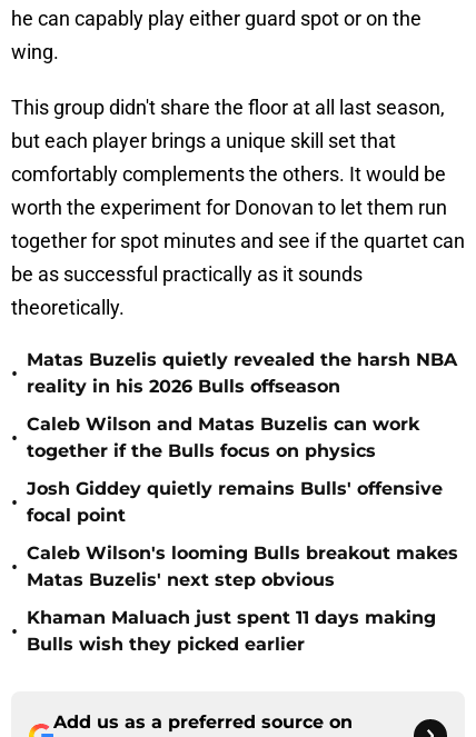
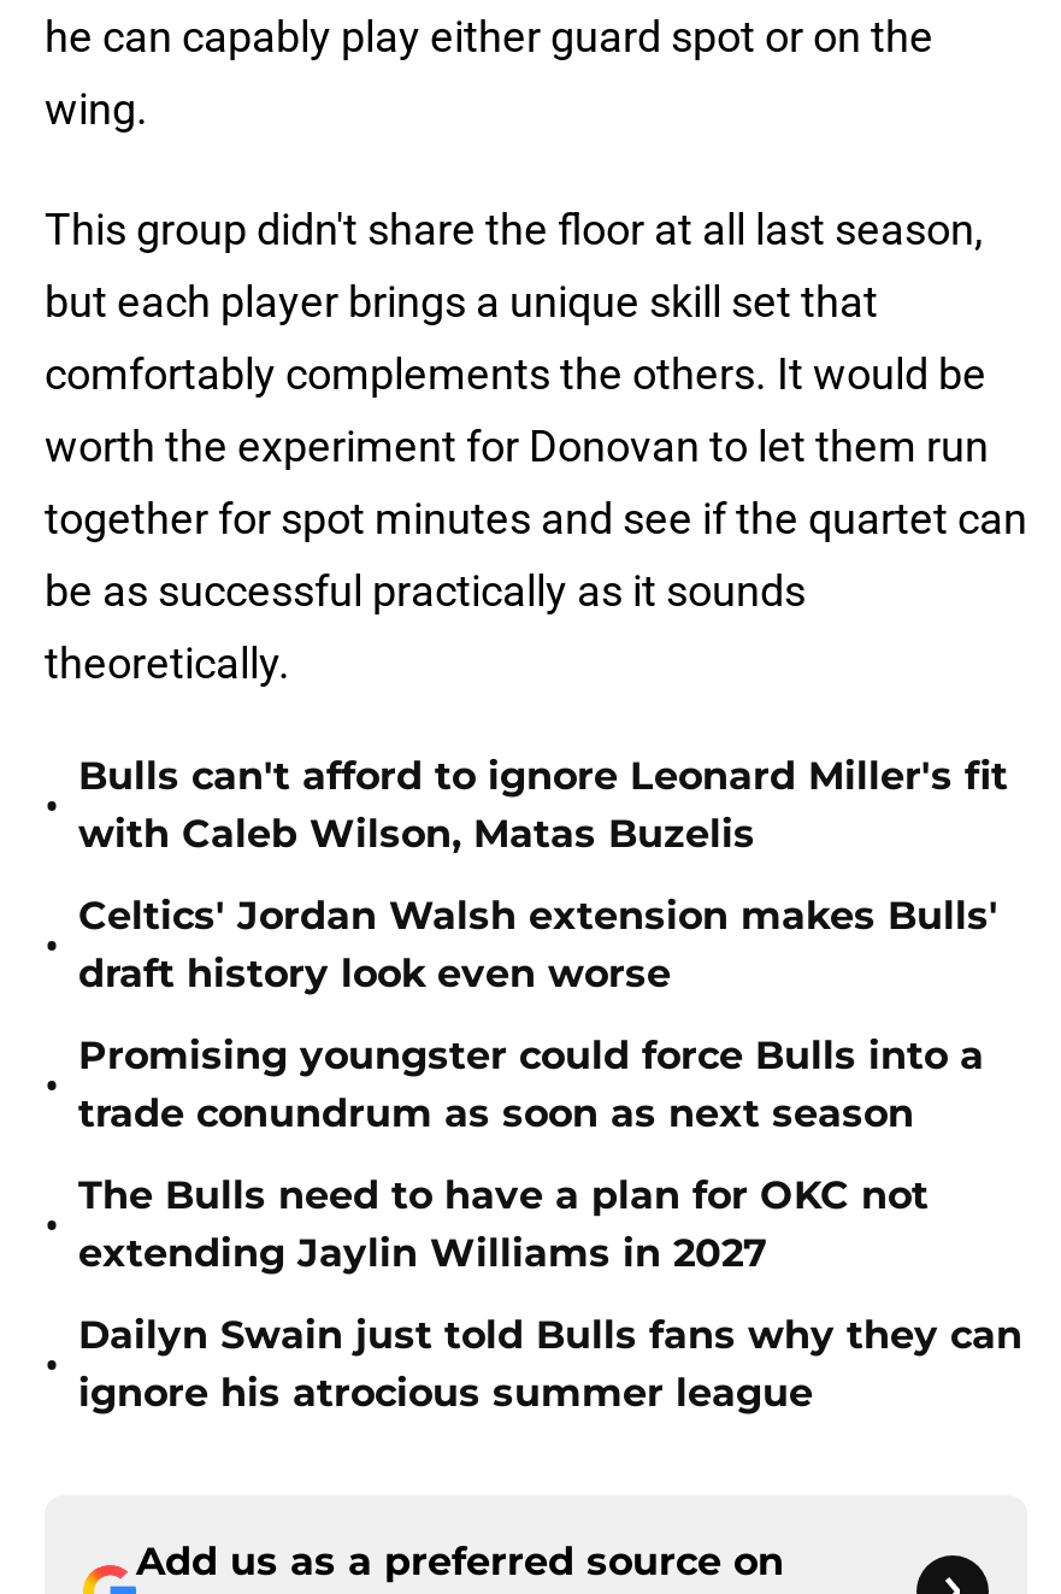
[27,349,457,397] Matas Buzelis quietly revealed the harsh NBA | reality in his 2026 Bulls offseason -> [78,753,1008,857] Bulls can't afford to ignore Leonard Miller's fit | with Caleb Wilson, Matas Buzelis
[27,414,419,461] Caleb Wilson and Matas Buzelis can work | together if the Bulls focus on physics -> [78,893,998,996] Celtics' Jordan Walsh extension makes Bulls' | draft history look even worse
[27,478,443,526] Josh Giddey quietly remains Bulls' offensive | focal point -> [78,1033,984,1136] Promising youngster could force Bulls into a | trade conundrum as soon as next season
[27,542,458,590] Caleb Wilson's looming Bulls breakout makes | Matas Buzelis' next step obvious -> [78,1172,929,1276] The Bulls need to have a plan for OKC not | extending Jaylin Williams in 2027
[27,607,436,655] Khaman Maluach just spent 11 days making | Bulls wish they picked earlier -> [78,1312,1022,1416] Dailyn Swain just told Bulls fans why they can | ignore his atrocious summer league

